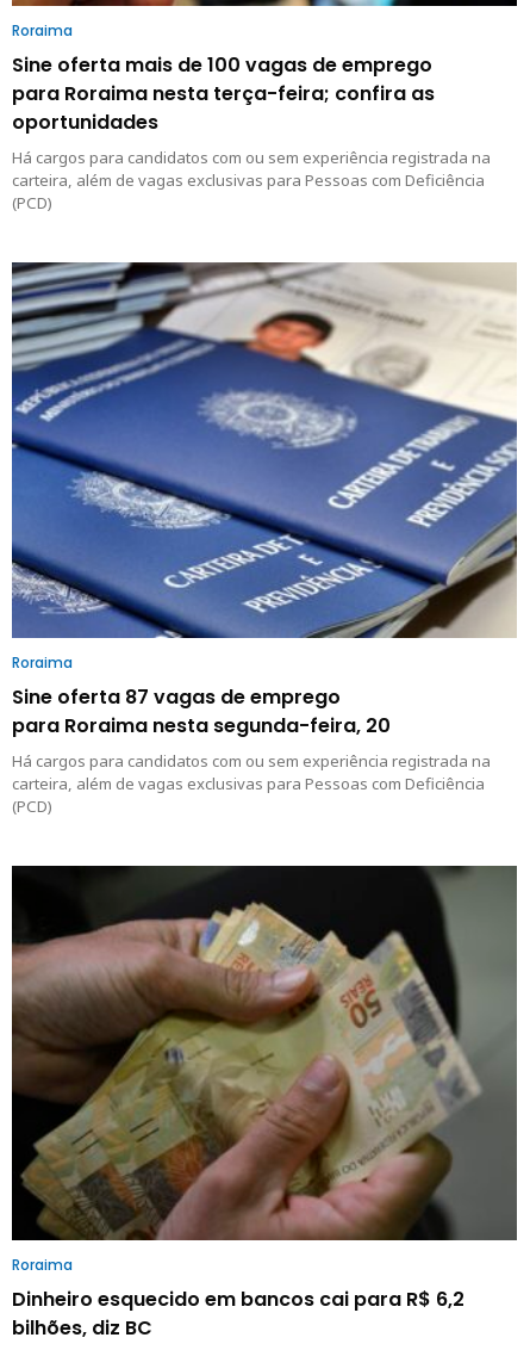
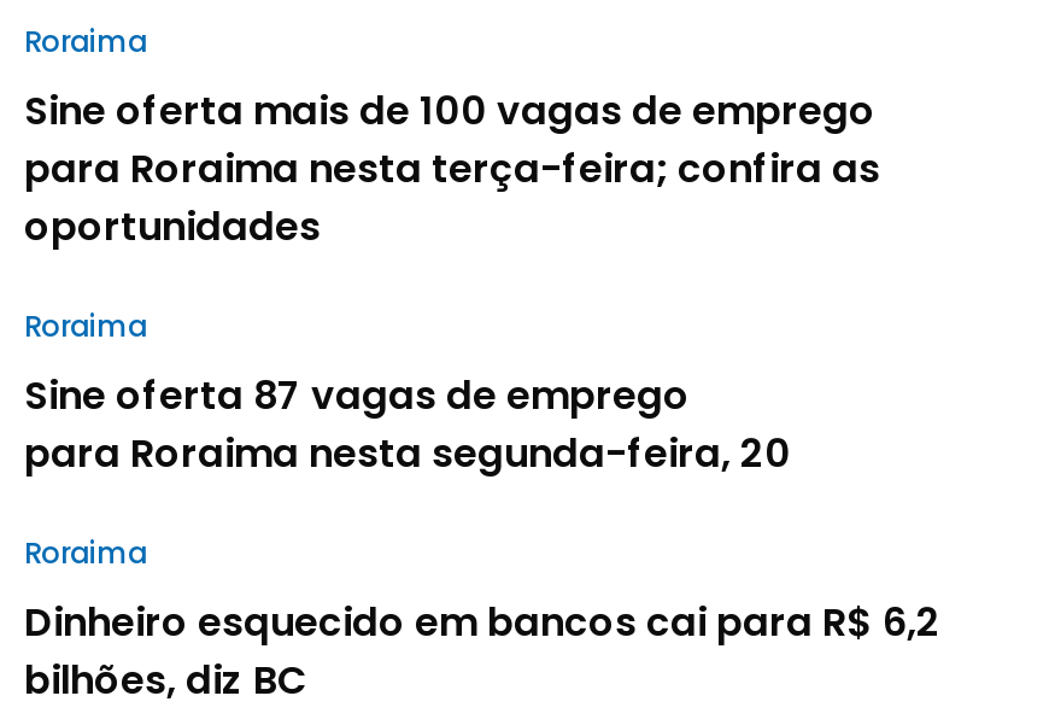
[12,147,491,213] Há cargos para candidatos com ou sem experiência registrada na | carteira, além de vagas exclusivas para Pessoas com Deficiência | (PCD) -> none
[11,261,518,639] [image] -> none
[12,750,491,817] Há cargos para candidatos com ou sem experiência registrada na | carteira, além de vagas exclusivas para Pessoas com Deficiência | (PCD) -> none
[11,865,518,1241] [image] -> none

